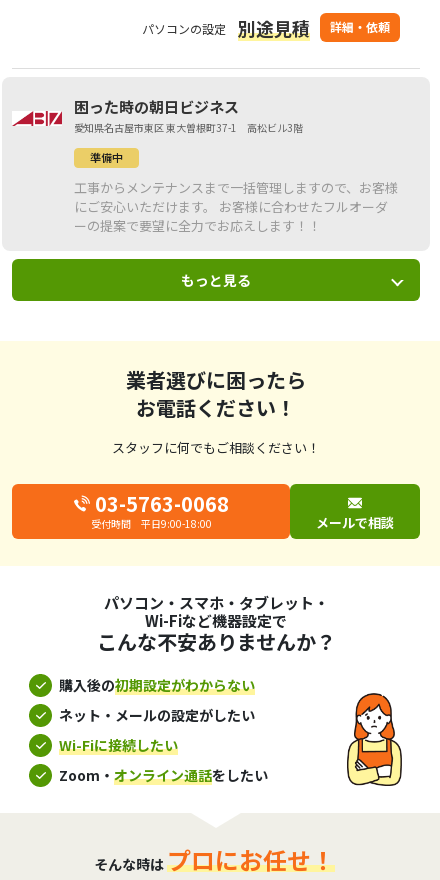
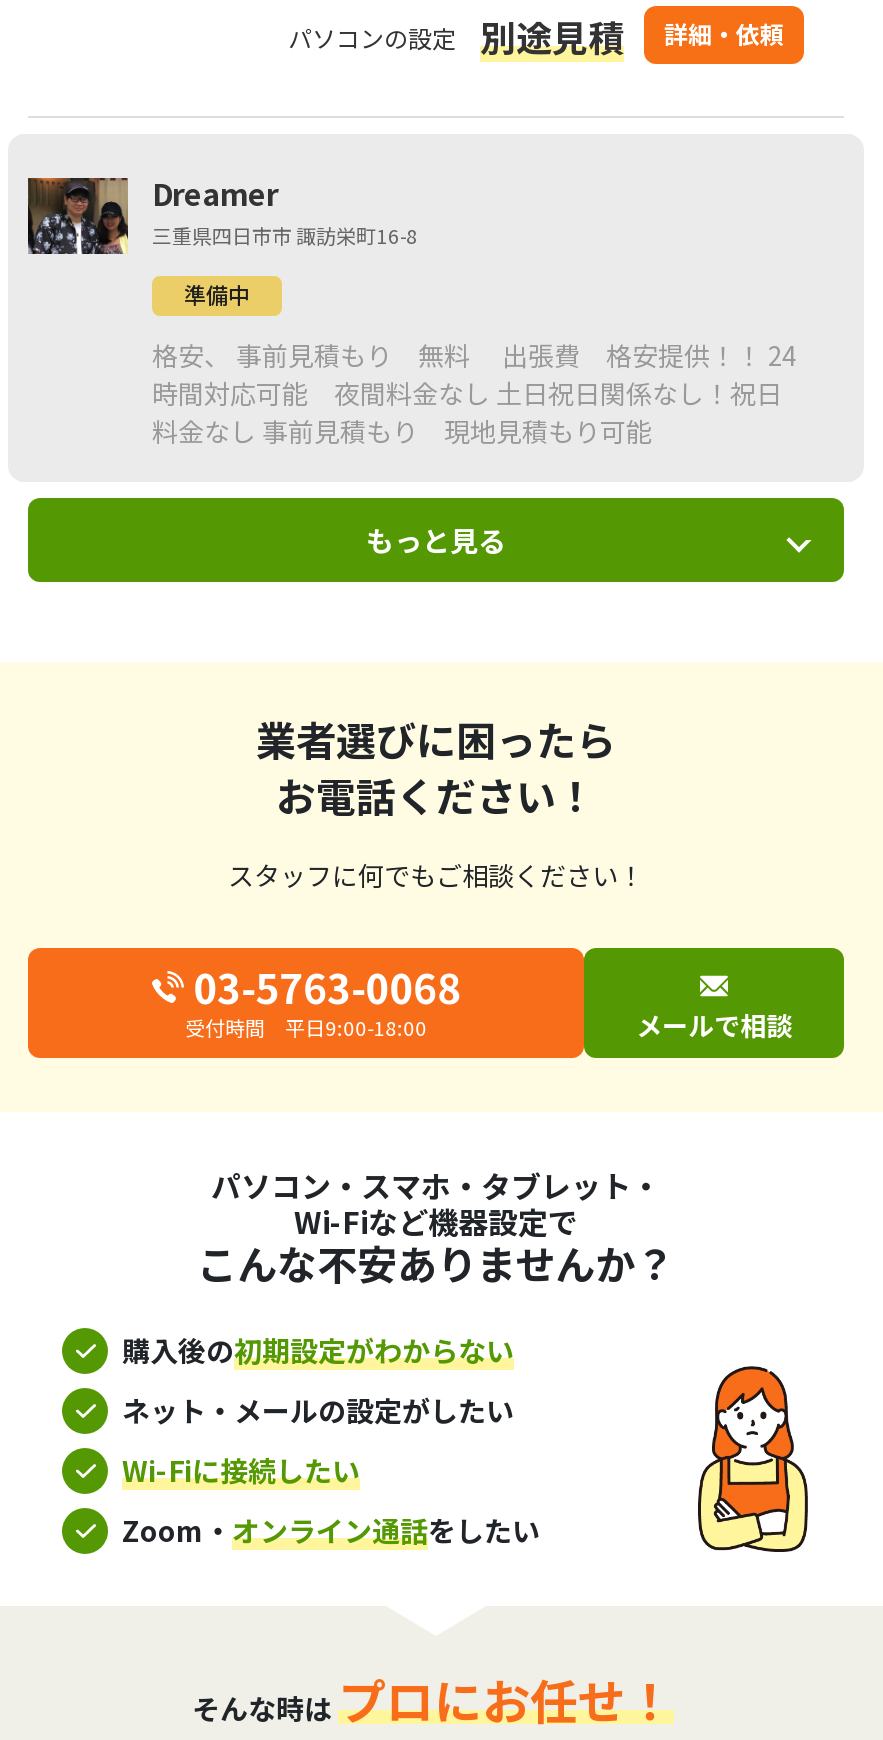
[12,96,303,137] [image] | 困った時の朝日ビジネス | 愛知県名古屋市東区 東大曽根町37-1 高松ビル3階 -> [26,172,418,256] [image] | Dreamer | 三重県四日市市 諏訪栄町16-8
[74,178,398,235] 工事からメンテナンスまで一括管理しますので、お客様 | にご安心いただけます。 お客様に合わせたフルオーダ | ーの提案で要望に全力でお応えします！！ -> [152,336,796,450] 格安、 事前見積もり 無料 出張費 格安提供！！ 24 | 時間対応可能 夜間料金なし 土日祝日関係なし！祝日 | 料金なし 事前見積もり 現地見積もり可能

